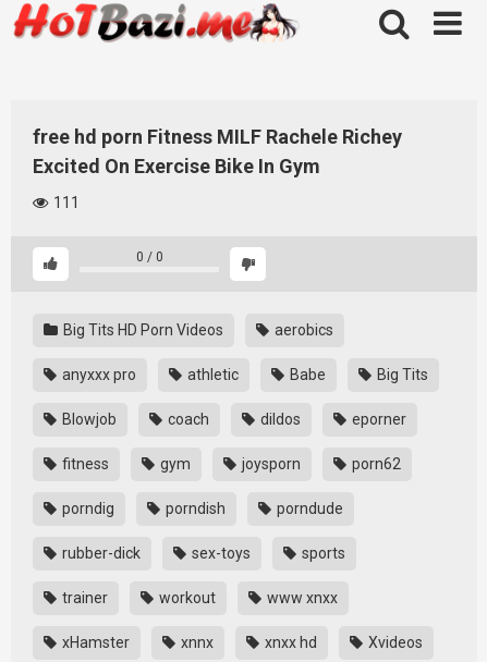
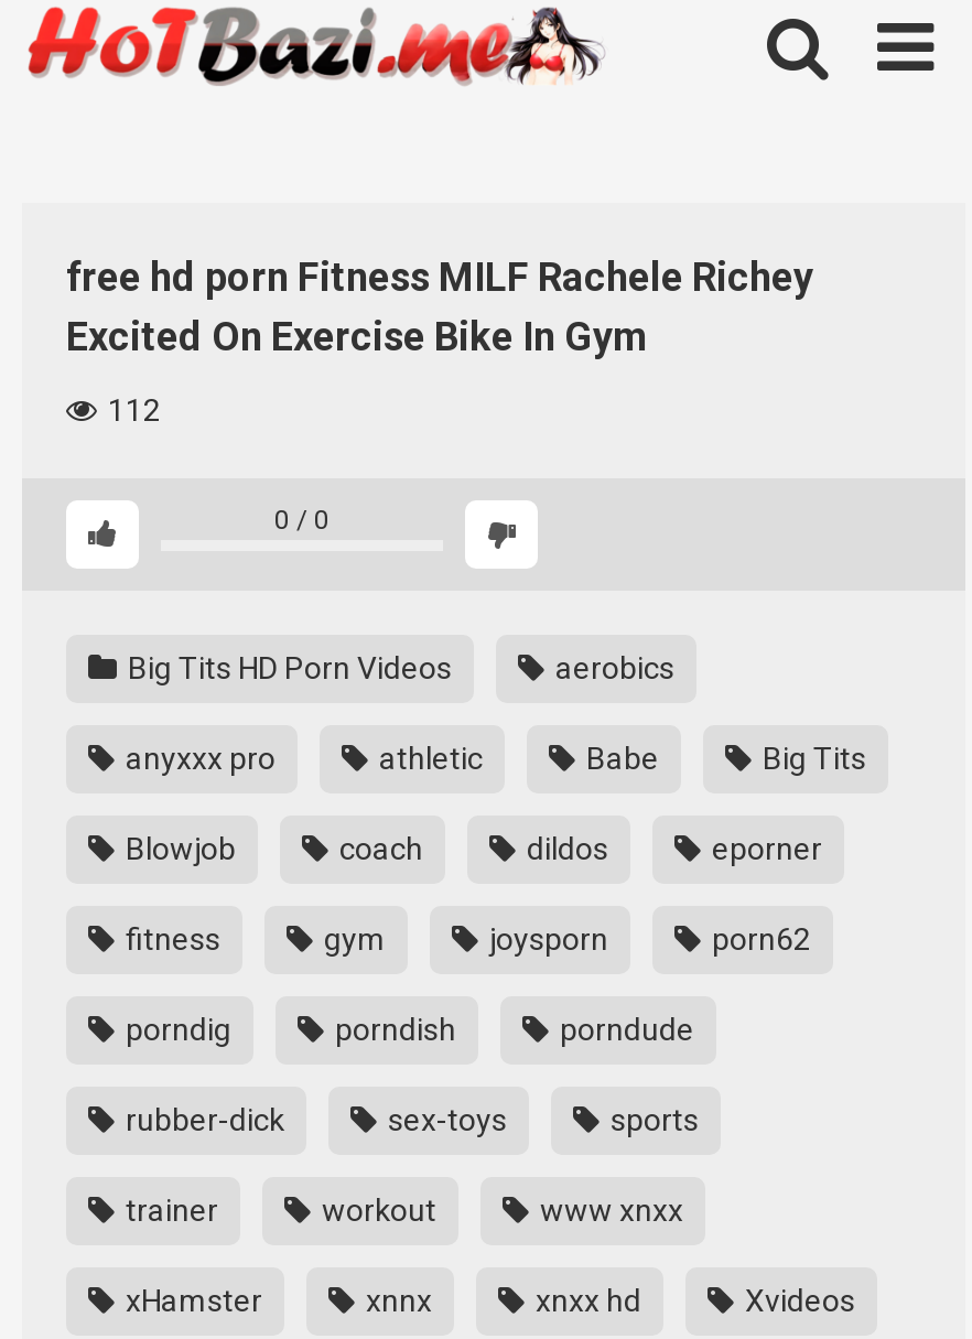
[50,194,80,211] 111 -> [101,392,161,428] 112

